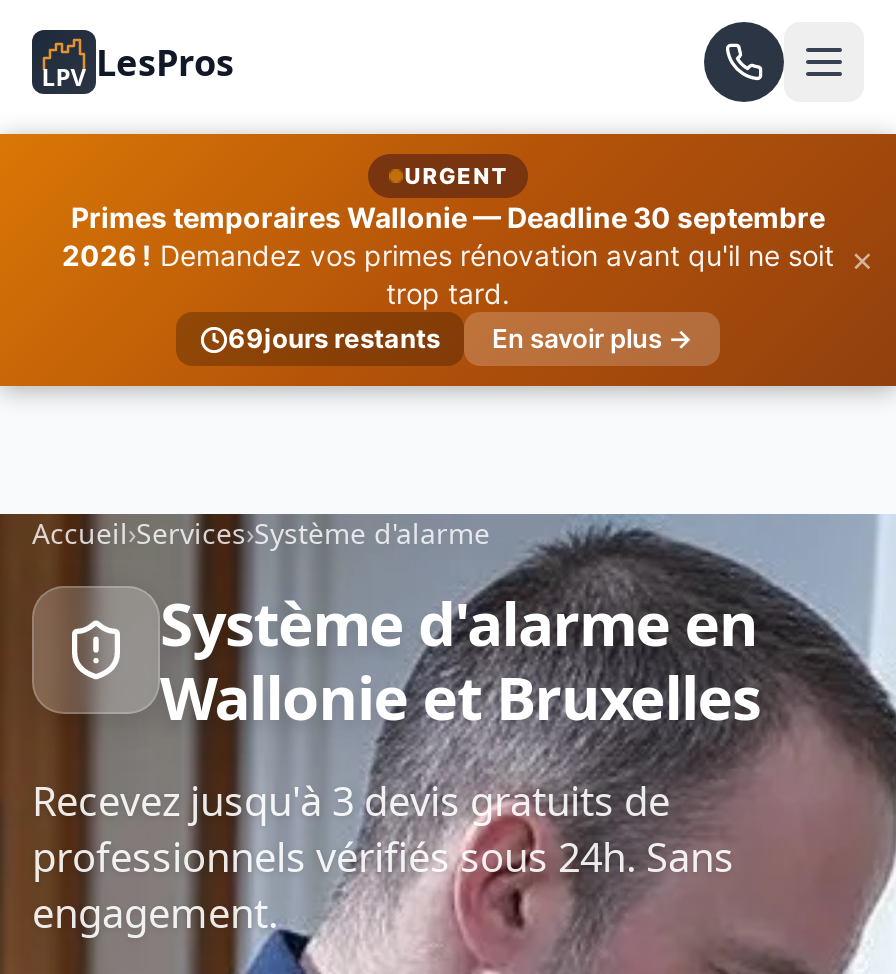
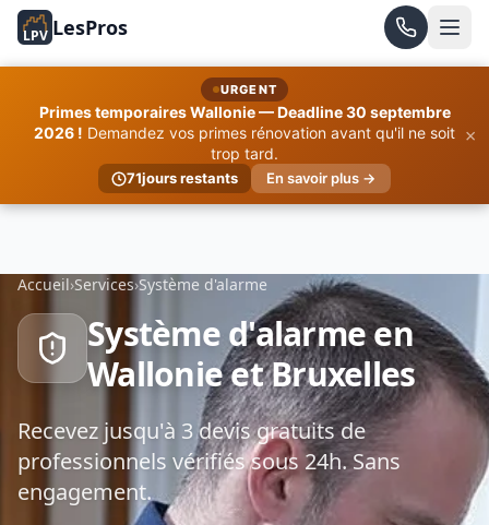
[228,322,440,354] 69jours restants -> [127,169,238,187] 71jours restants

